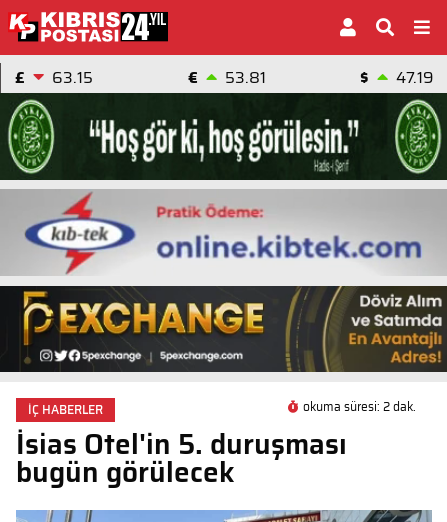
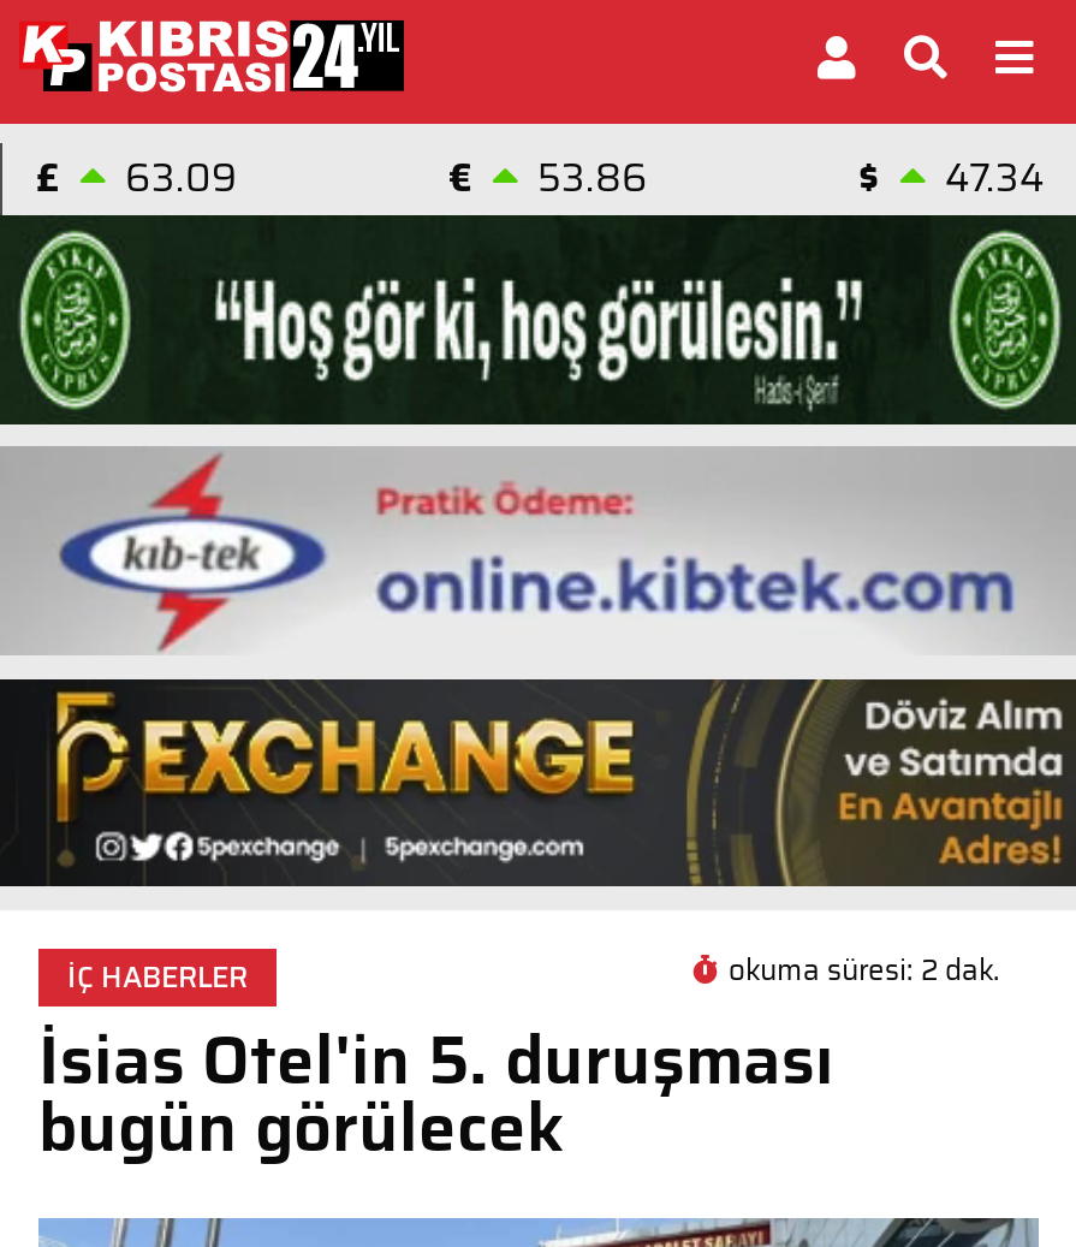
[52,65,93,90] 63.15 -> [125,149,238,209] 63.09
[224,65,265,90] 53.81 -> [537,149,648,209] 53.86
[396,65,434,90] 47.19 -> [945,149,1044,209] 47.34

